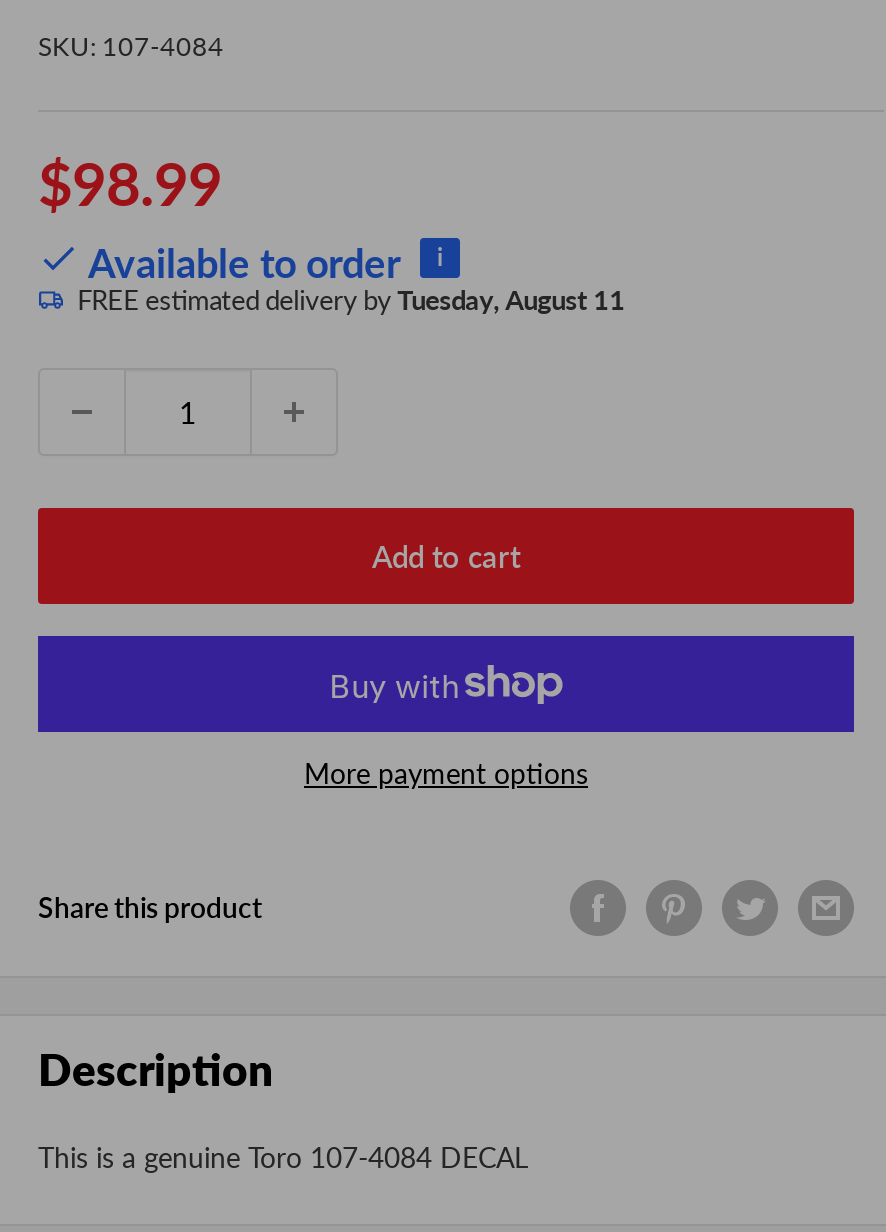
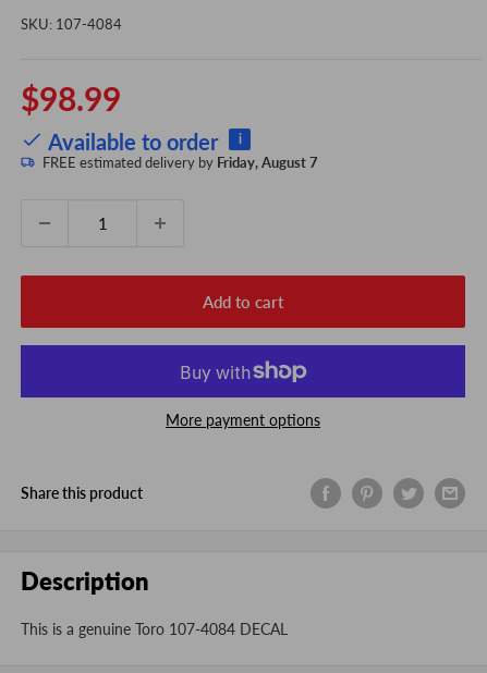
[77,284,625,316] FREE estimated delivery by Tuesday, August 11 -> [42,154,318,171] FREE estimated delivery by Friday, August 7

